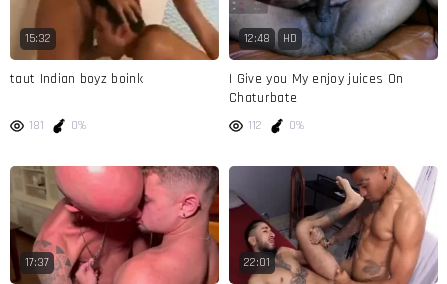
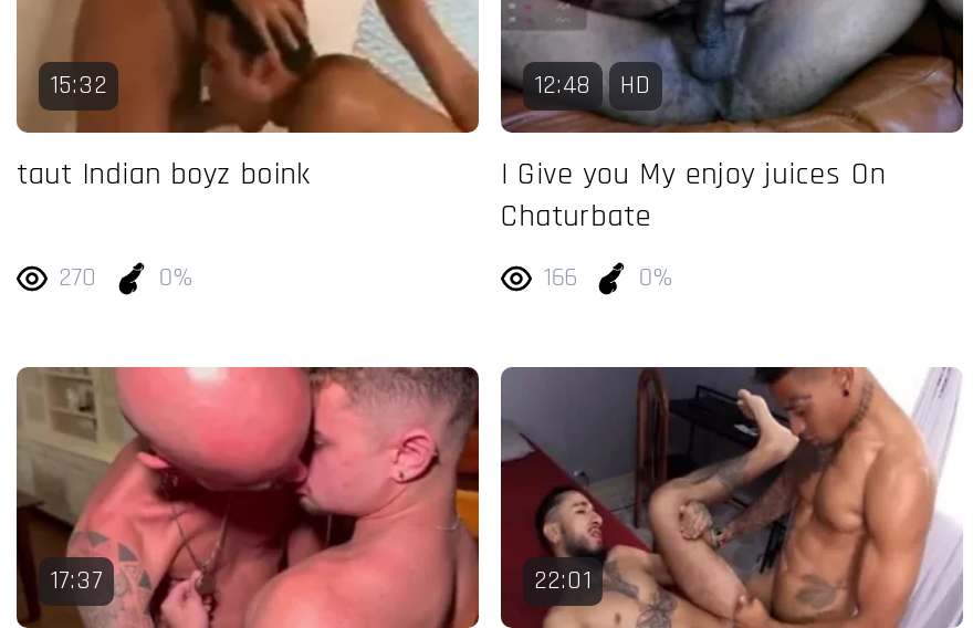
[29,118,86,133] 181 0% -> [59,260,191,293] 270 0%
[248,118,304,133] 112 0% -> [543,260,671,293] 166 0%

